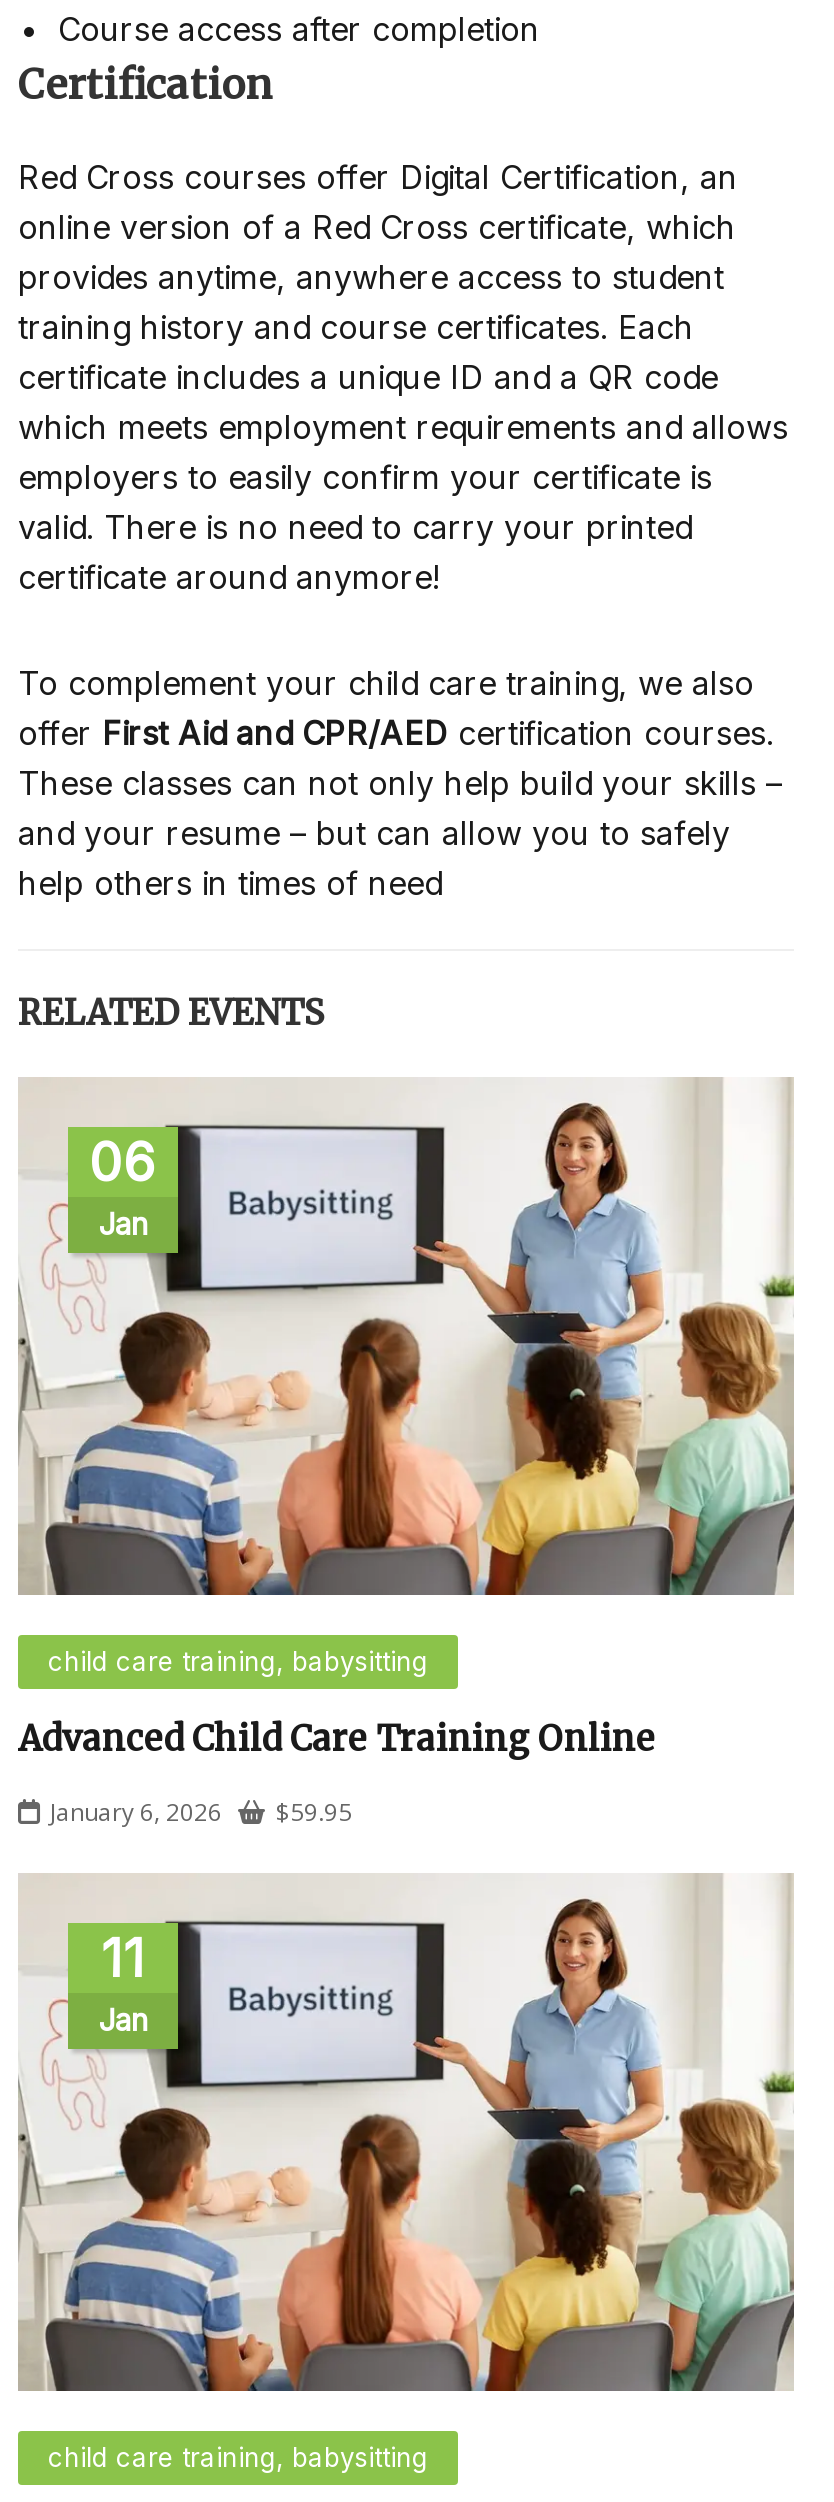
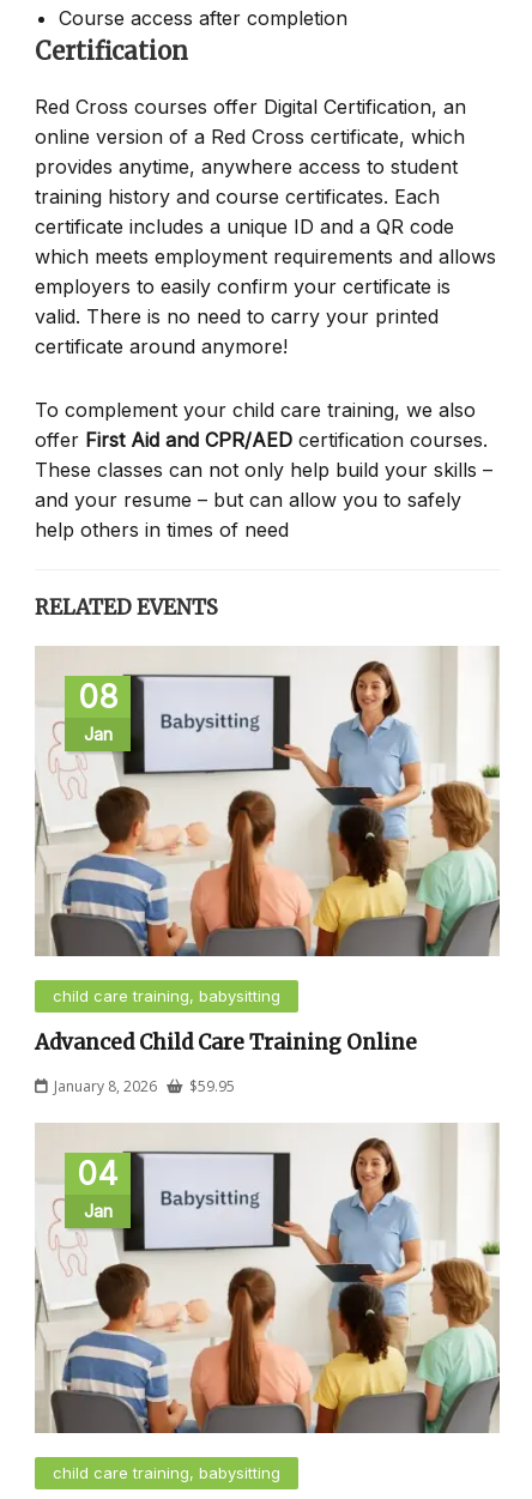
[89,1131,157,1193] 06 -> [77,678,118,715] 08
[50,1795,352,1829] January 6, 2026 $59.95 -> [54,1076,235,1096] January 8, 2026 $59.95
[101,1927,145,1989] 11 -> [77,1155,119,1192] 04

